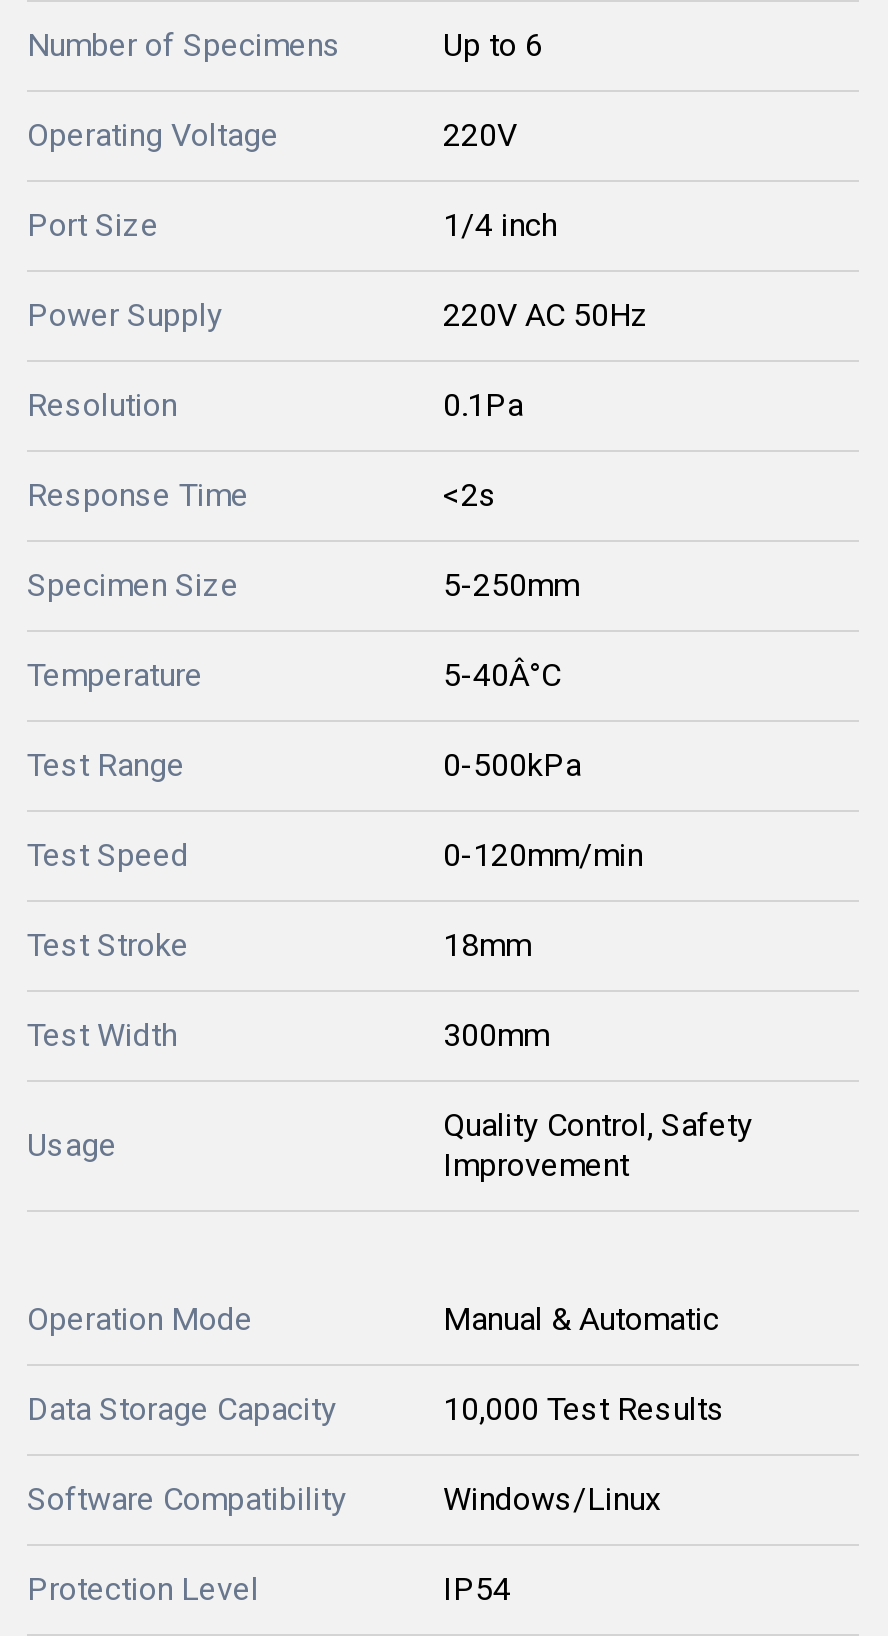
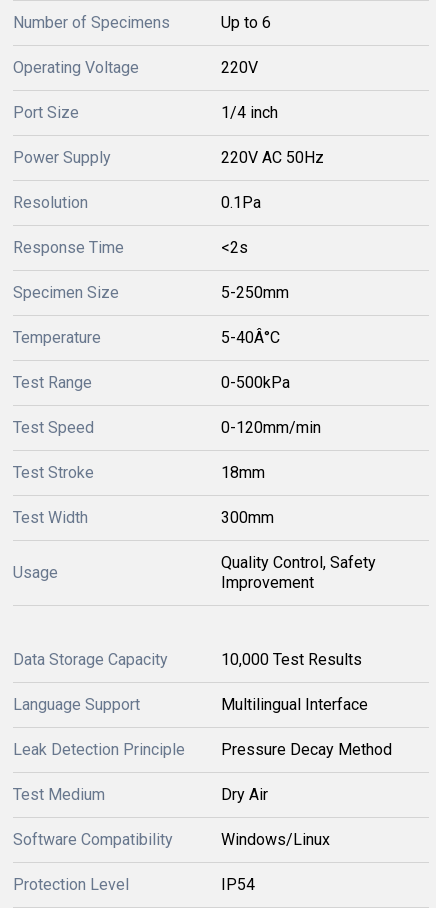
[27,1300,719,1338] Operation Mode | Manual & Automatic -> none
moved [27,1390,725,1428] -> [13,650,362,669]: Data Storage Capacity | 10,000 Test Results
none -> [13,695,392,804] Language Support | Multilingual Interface | Leak Detection Principle | Pressure Decay Method | Test Medium | Dry Air

